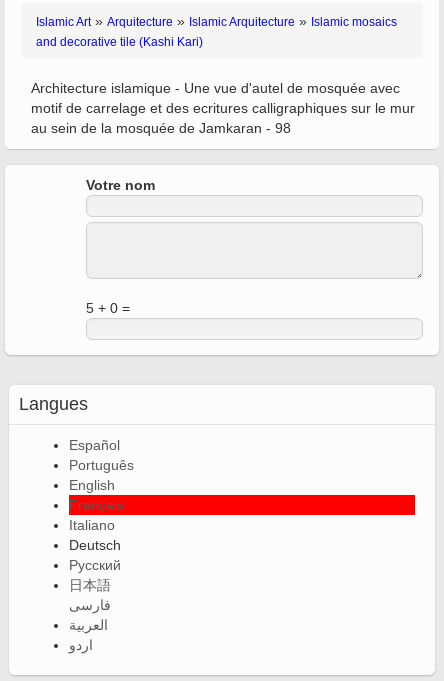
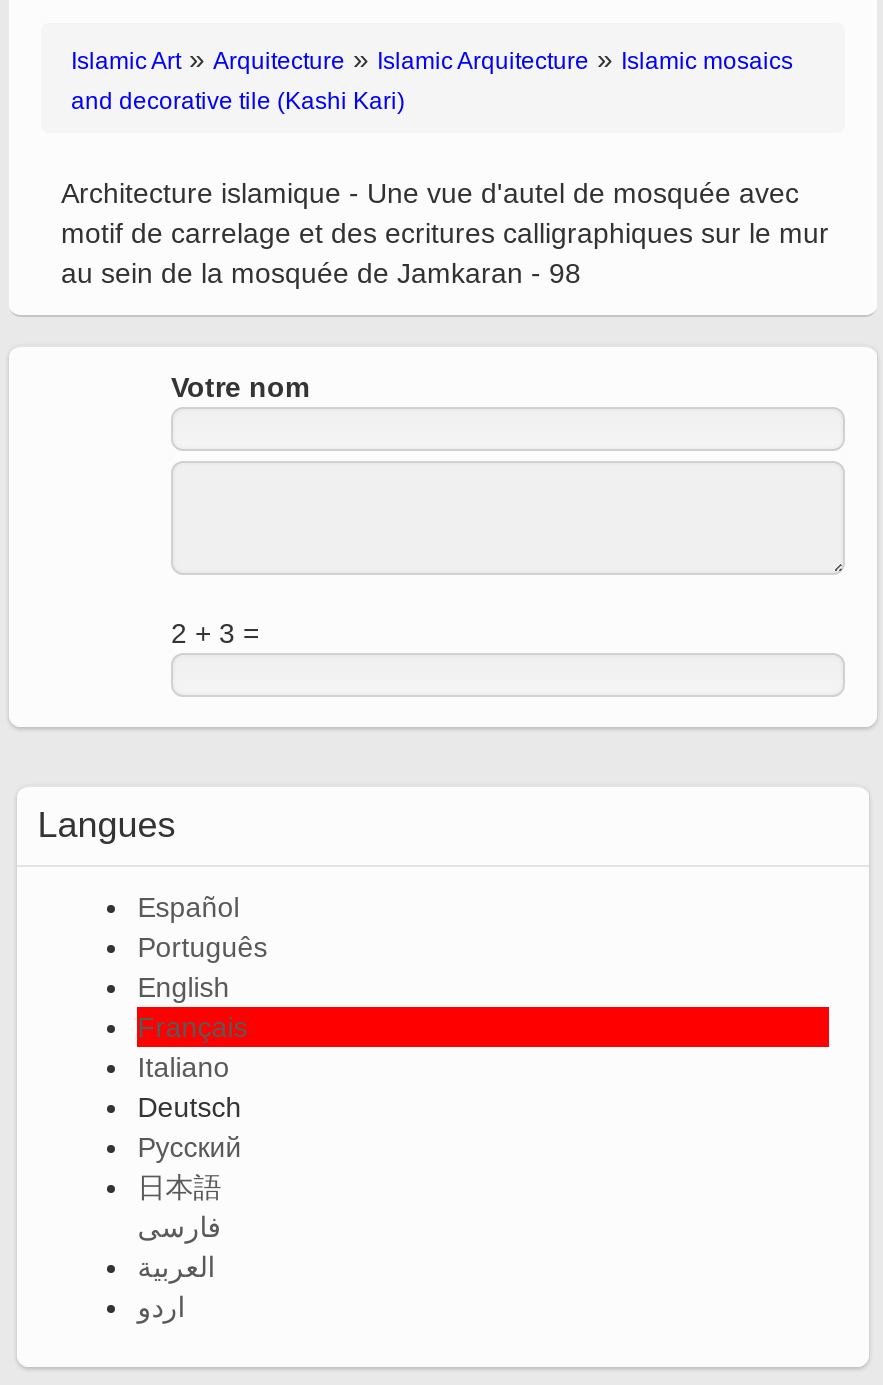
[86,300,130,316] 5 + 0 = -> [171,617,259,649] 2 + 3 =

